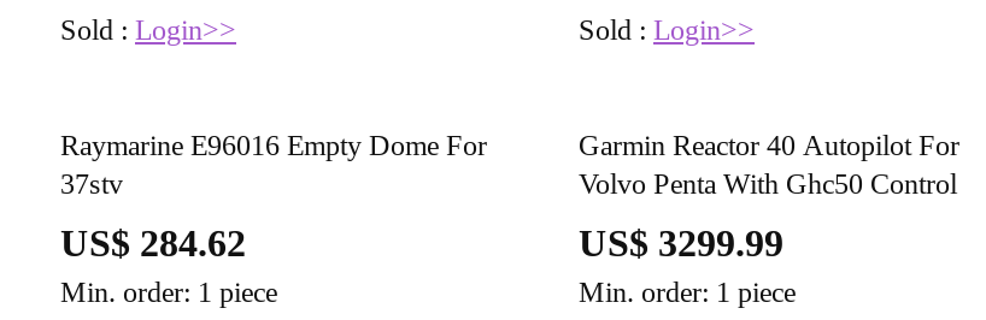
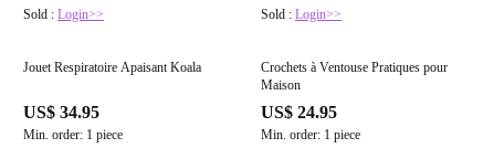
[60,128,487,200] Raymarine E96016 Empty Dome For | 37stv -> [23,59,201,75] Jouet Respiratoire Apaisant Koala
[579,128,959,200] Garmin Reactor 40 Autopilot For | Volvo Penta With Ghc50 Control -> [261,59,448,92] Crochets à Ventouse Pratiques pour | Maison
[60,221,246,262] US$ 284.62 -> [23,102,99,121] US$ 34.95
[579,221,783,262] US$ 3299.99 -> [261,102,337,121] US$ 24.95

